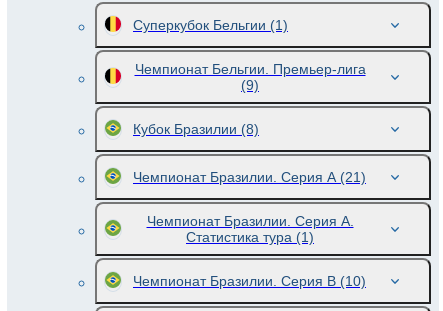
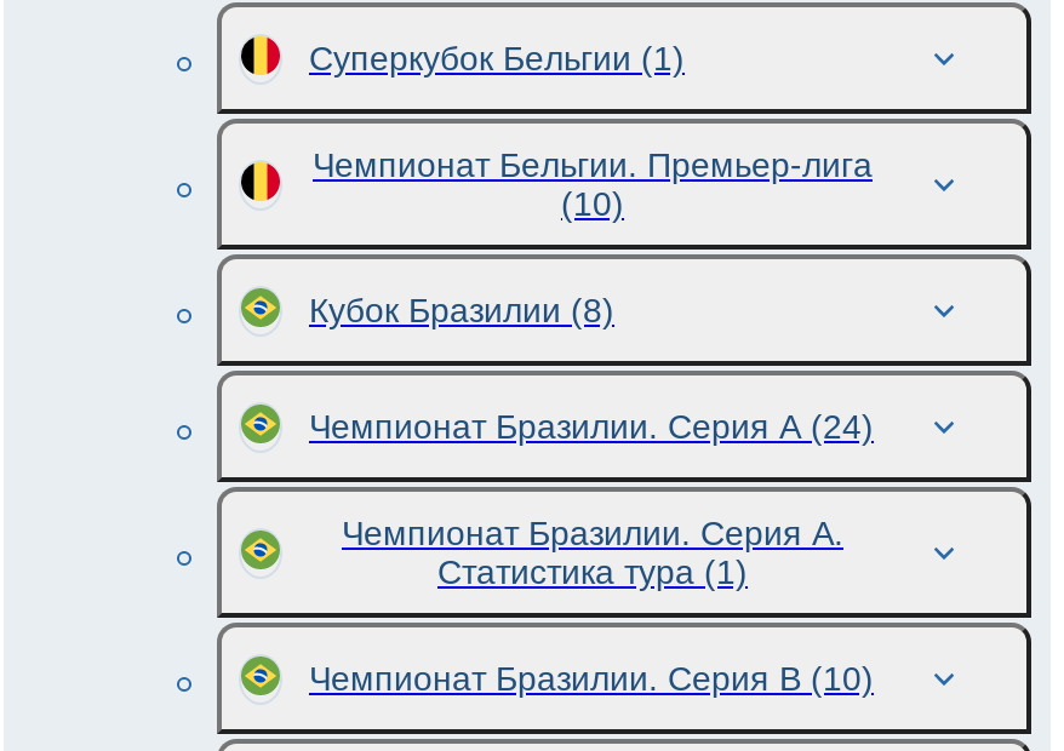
[241,77,259,93] (9) -> [561,184,624,223] (10)
[133,169,366,185] Чемпионат Бразилии. Серия A (21) -> [309,407,874,446] Чемпионат Бразилии. Серия A (24)

